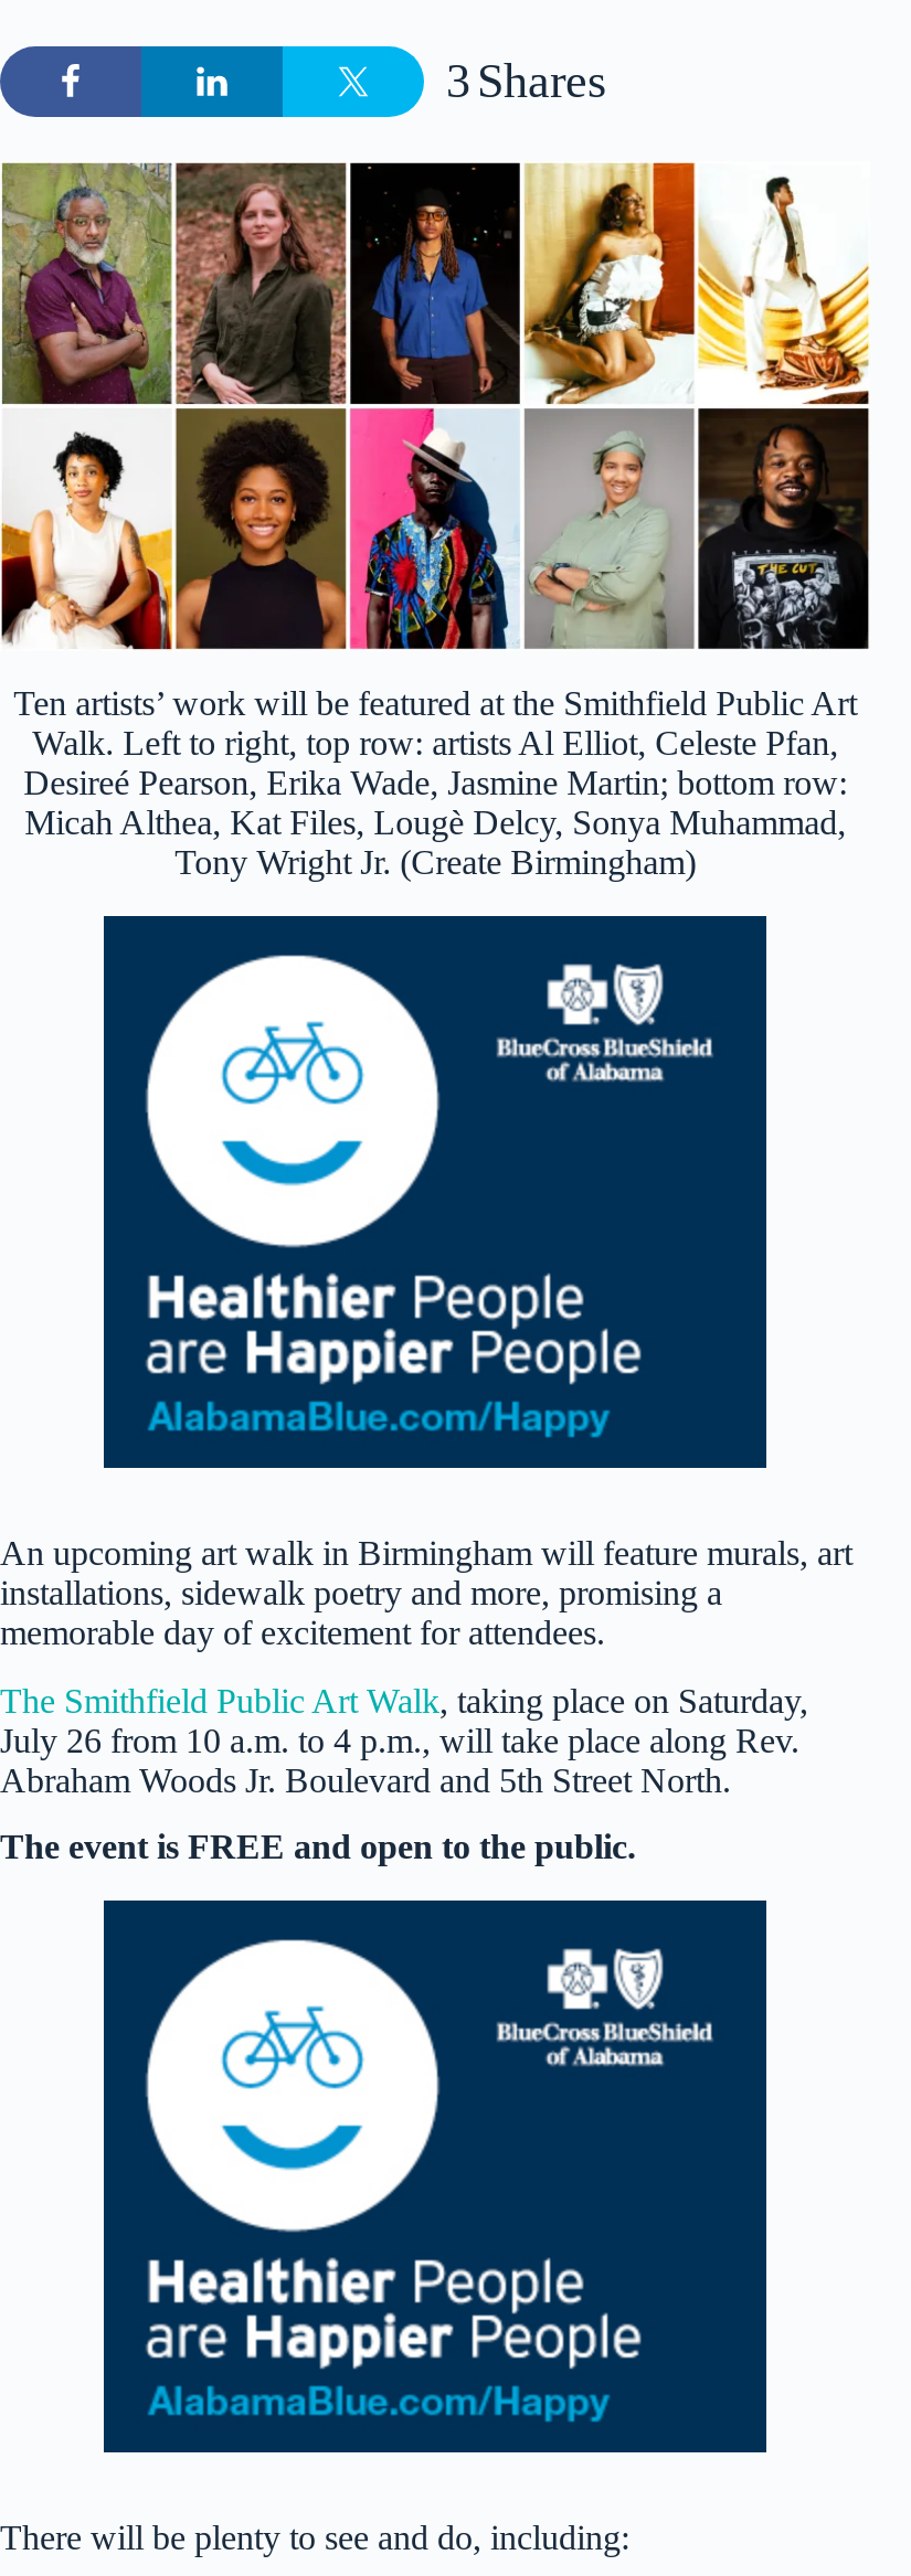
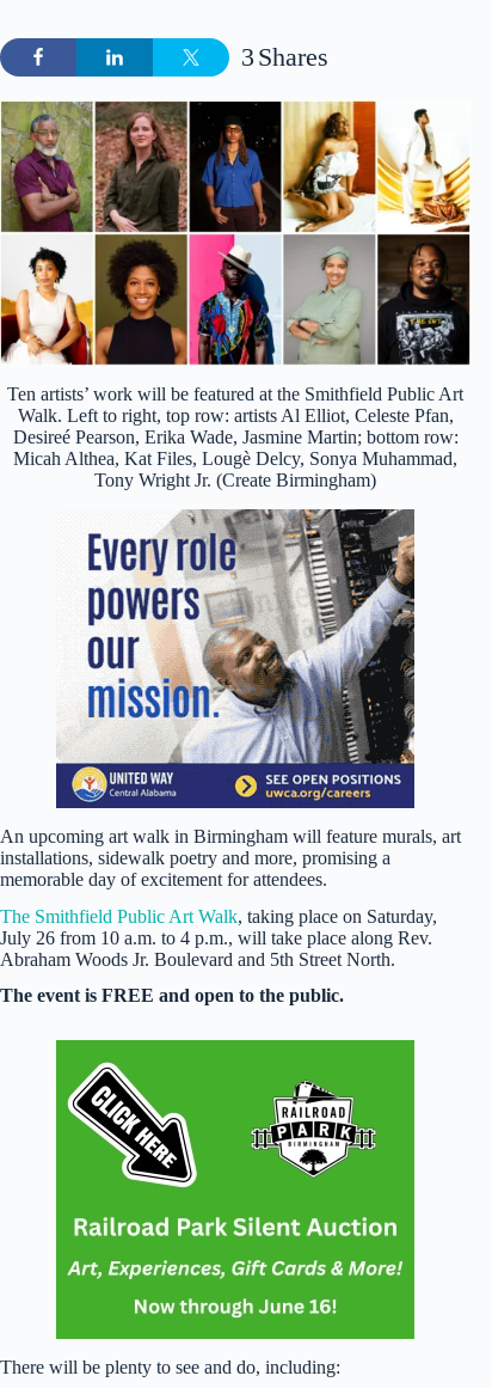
[102,914,769,1463] [image] -> [56,508,416,807] [image]
[102,1898,769,2481] [image] -> [55,1025,416,1340] [image]

